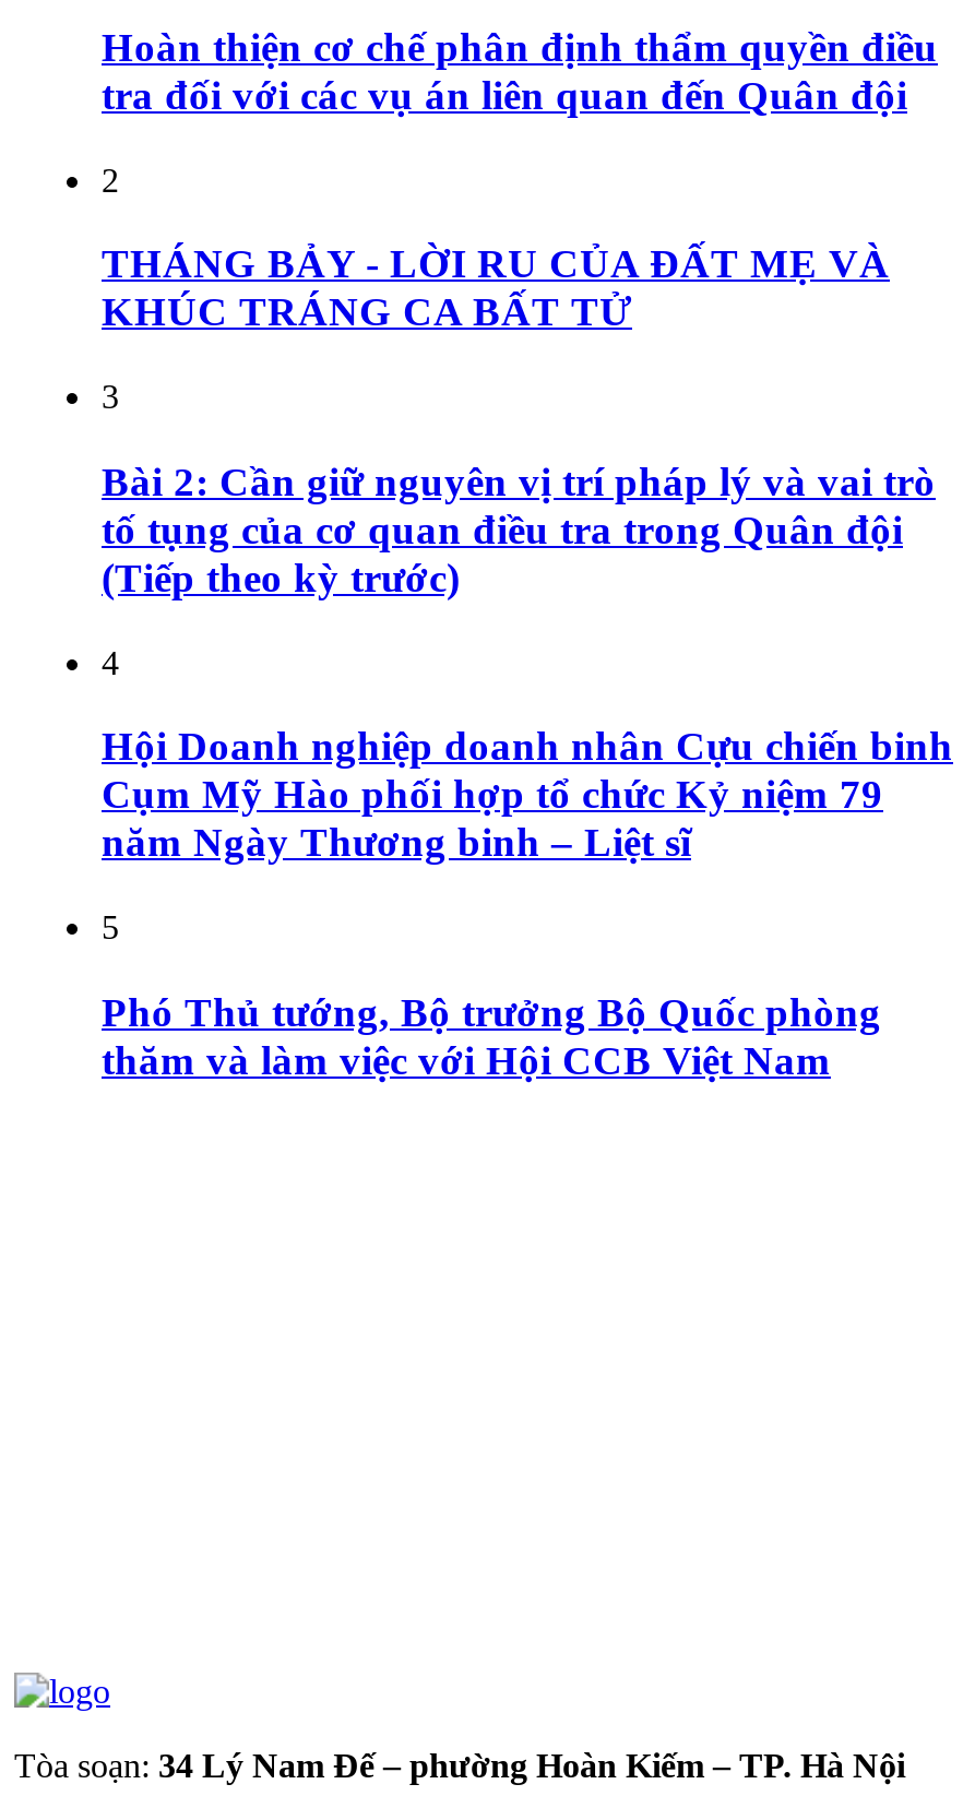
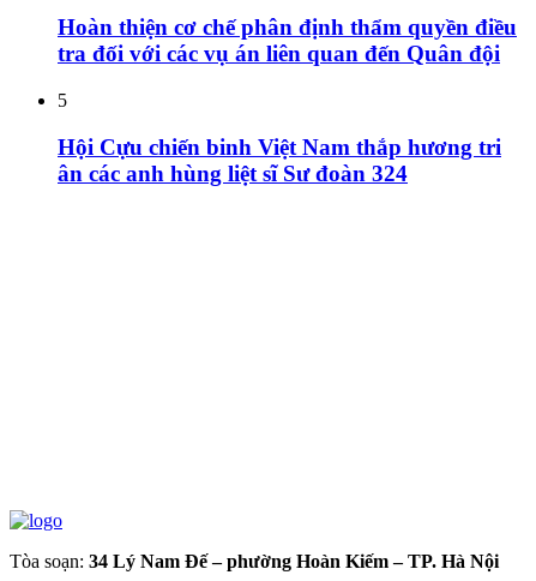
[102,161,953,865] 2 | THÁNG BẢY - LỜI RU CỦA ĐẤT MẸ VÀ | KHÚC TRÁNG CA BẤT TỬ | 3 | Bài 2: Cần giữ nguyên vị trí pháp lý và vai trò | tố tụng của cơ quan điều tra trong Quân đội | (Tiếp theo kỳ trước) | 4 | Hội Doanh nghiệp doanh nhân Cựu chiến binh | Cụm Mỹ Hào phối hợp tổ chức Kỷ niệm 79 | năm Ngày Thương binh – Liệt sĩ -> none
[102,988,881,1082] Phó Thủ tướng, Bộ trưởng Bộ Quốc phòng | thăm và làm việc với Hội CCB Việt Nam -> [58,134,501,186] Hội Cựu chiến binh Việt Nam thắp hương tri | ân các anh hùng liệt sĩ Sư đoàn 324

